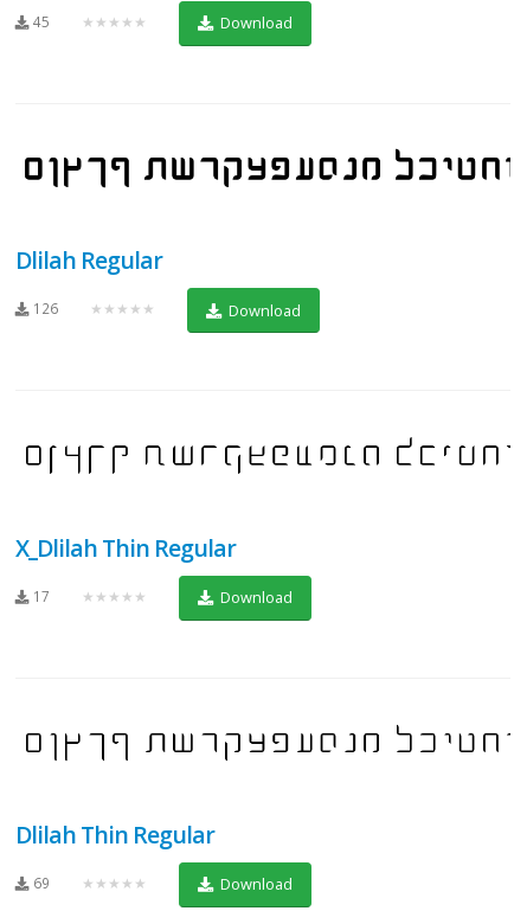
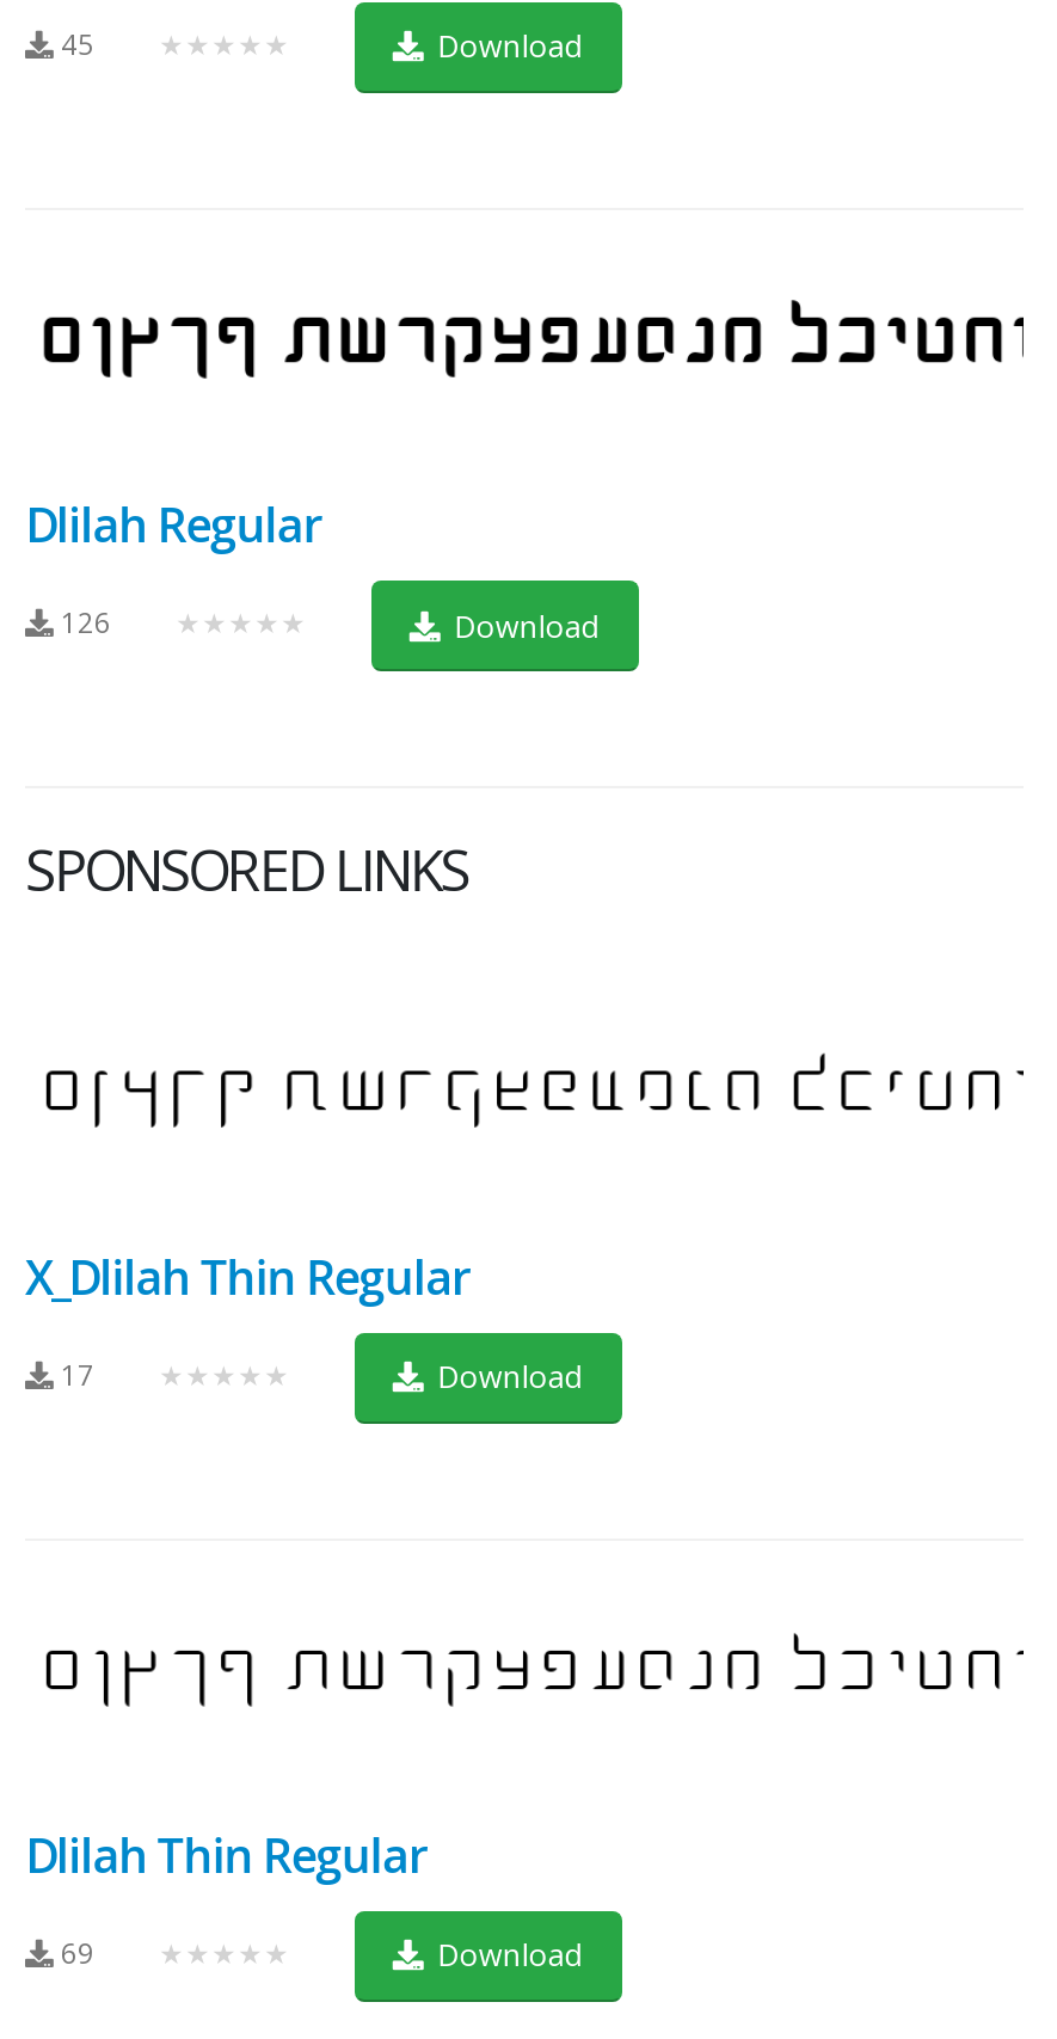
none -> [25,832,468,908] SPONSORED LINKS

